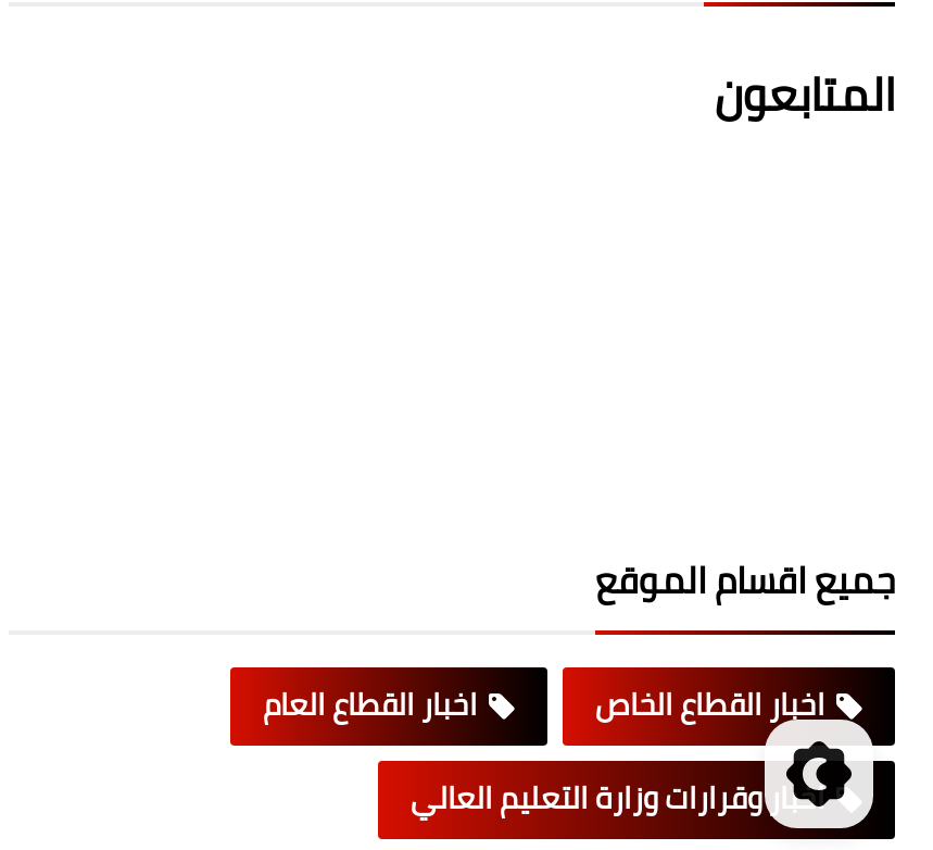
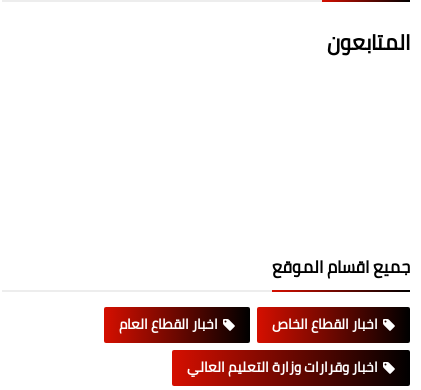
[762,717,875,830] [image] -> [351,331,400,381] [image]

